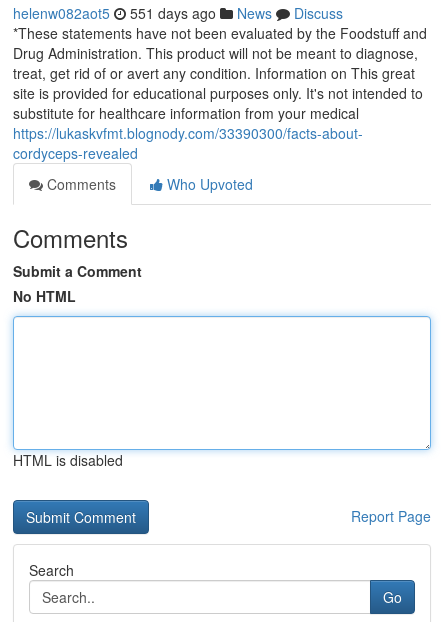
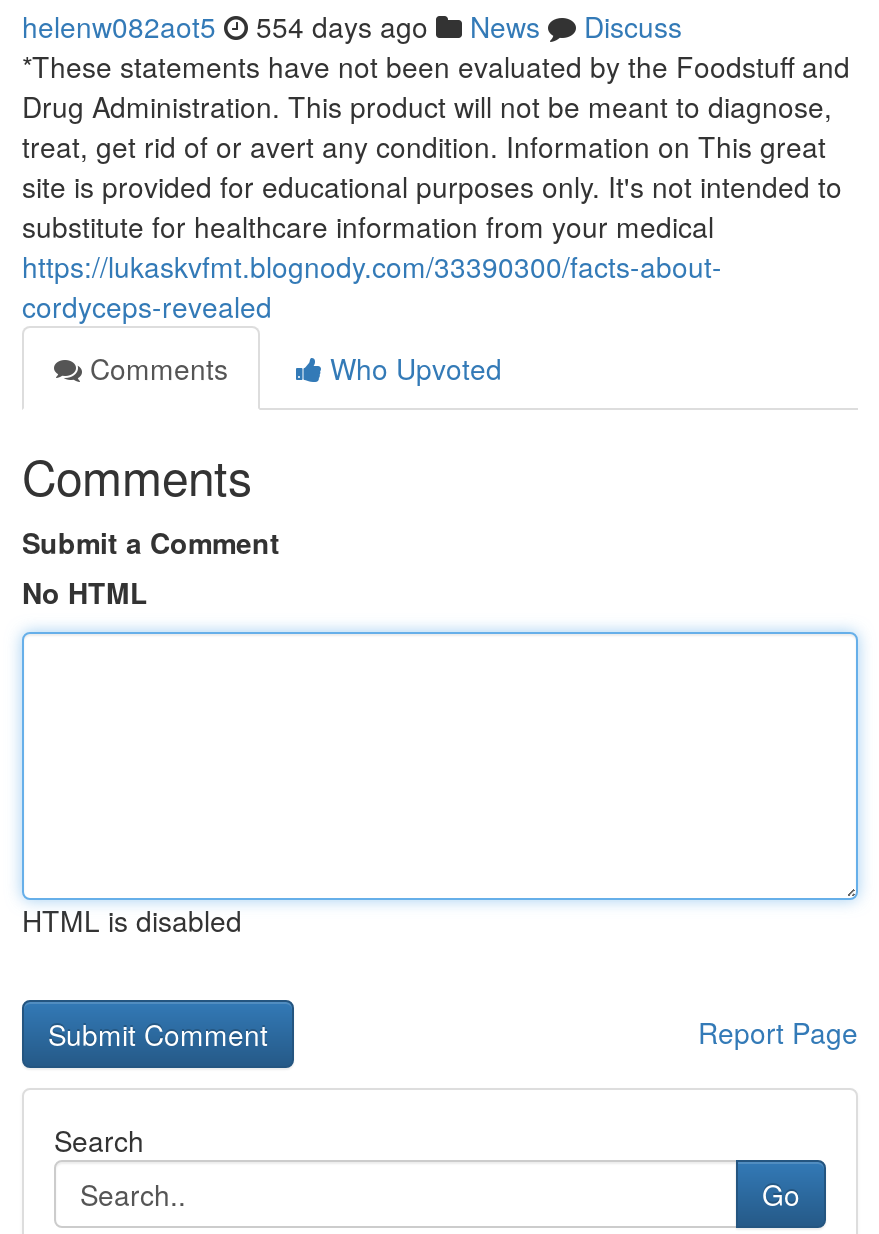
[13,3,343,23] helenw082aot5 551 days ago News Discuss -> [22,6,682,46] helenw082aot5 554 days ago News Discuss

